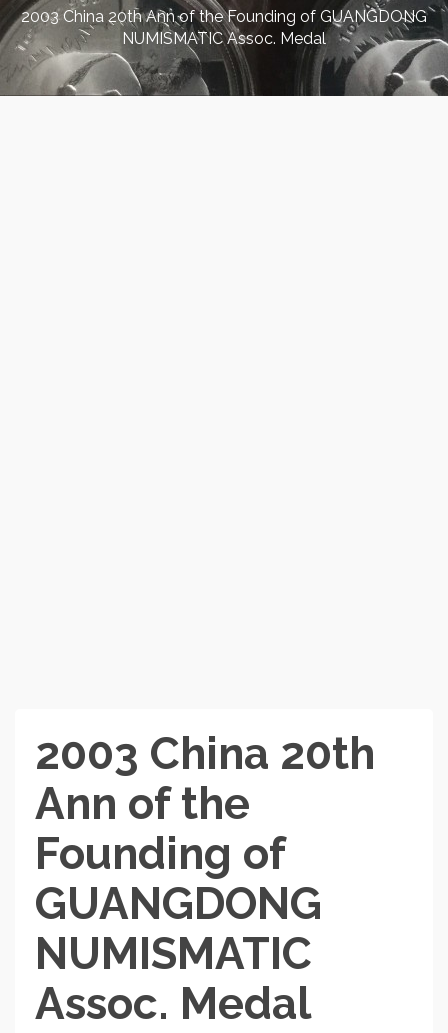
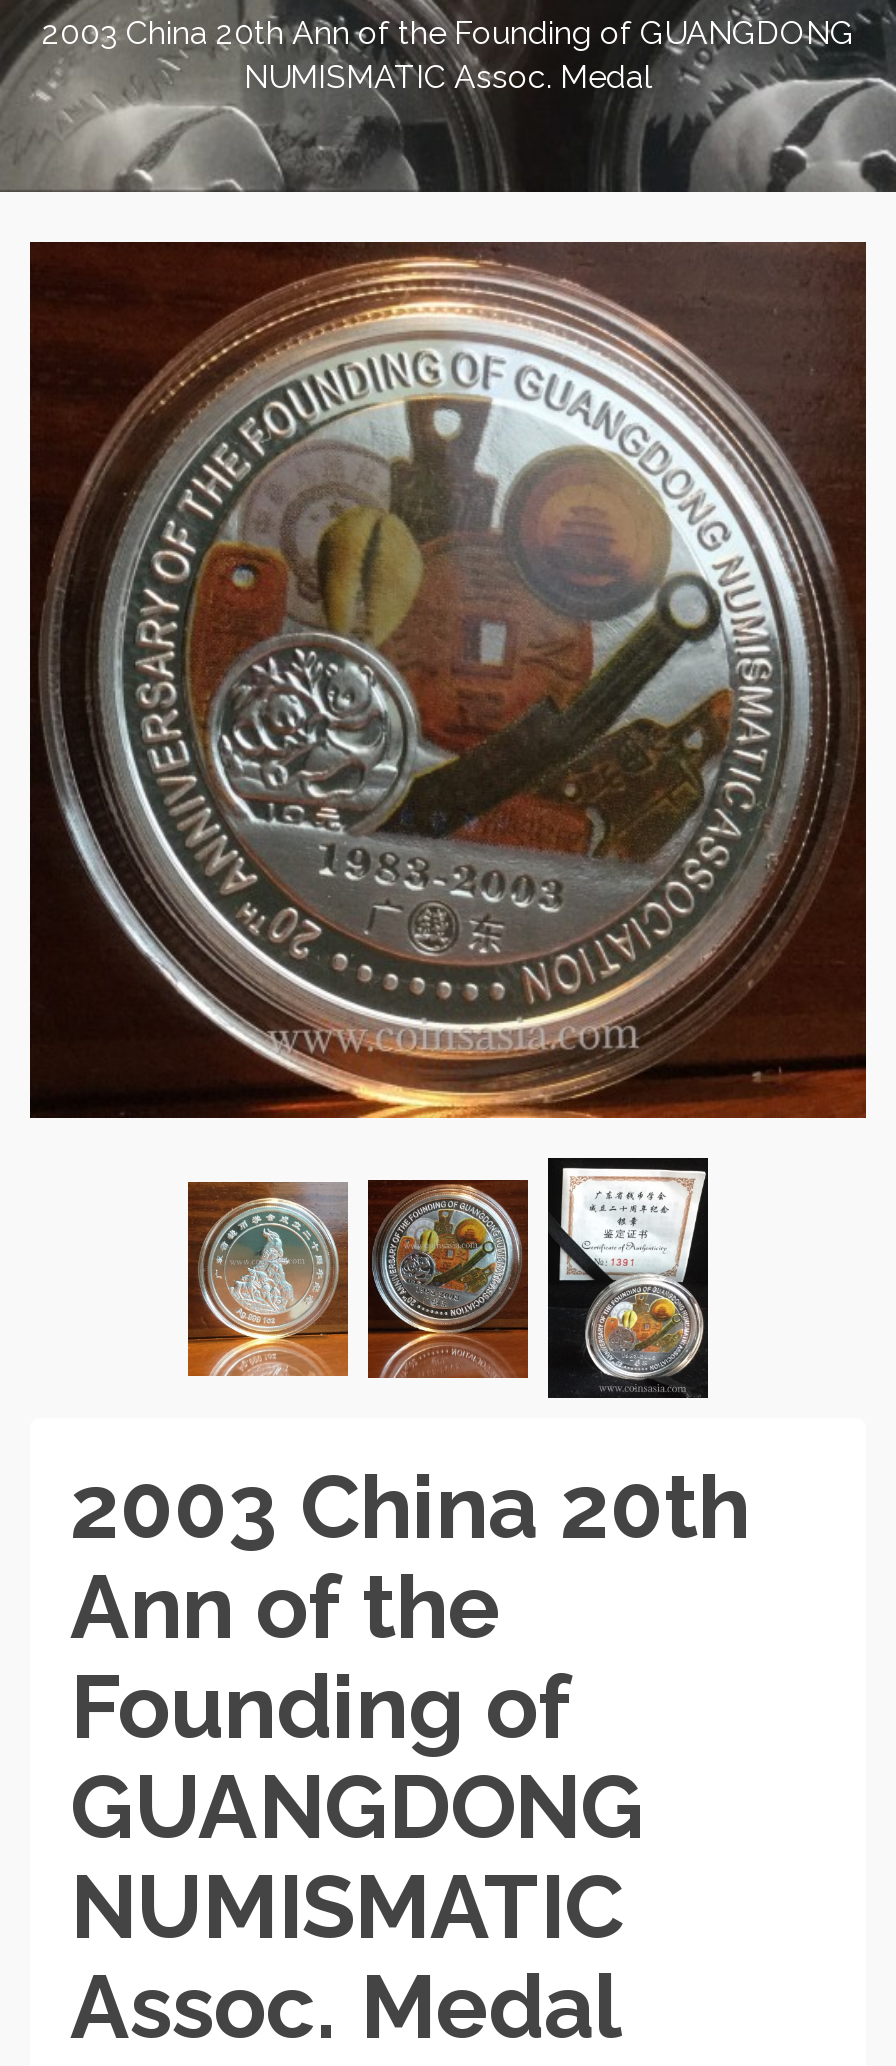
none -> [28,240,868,1120] [image]
none -> [186,1180,350,1378] [image]
none -> [366,1178,530,1380] [image]
none -> [546,1156,710,1400] [image]

